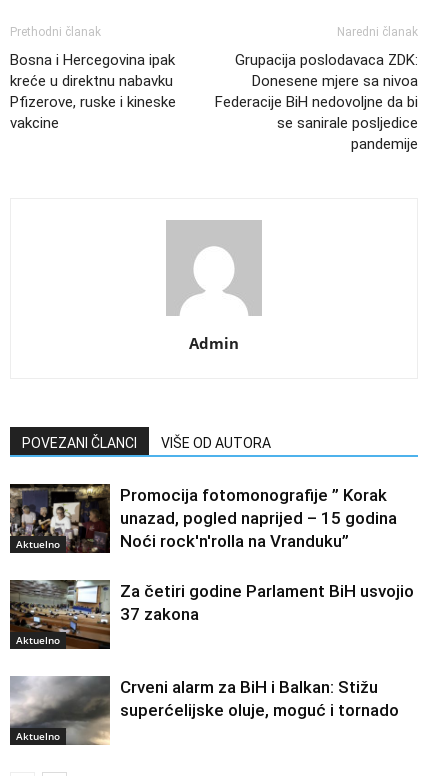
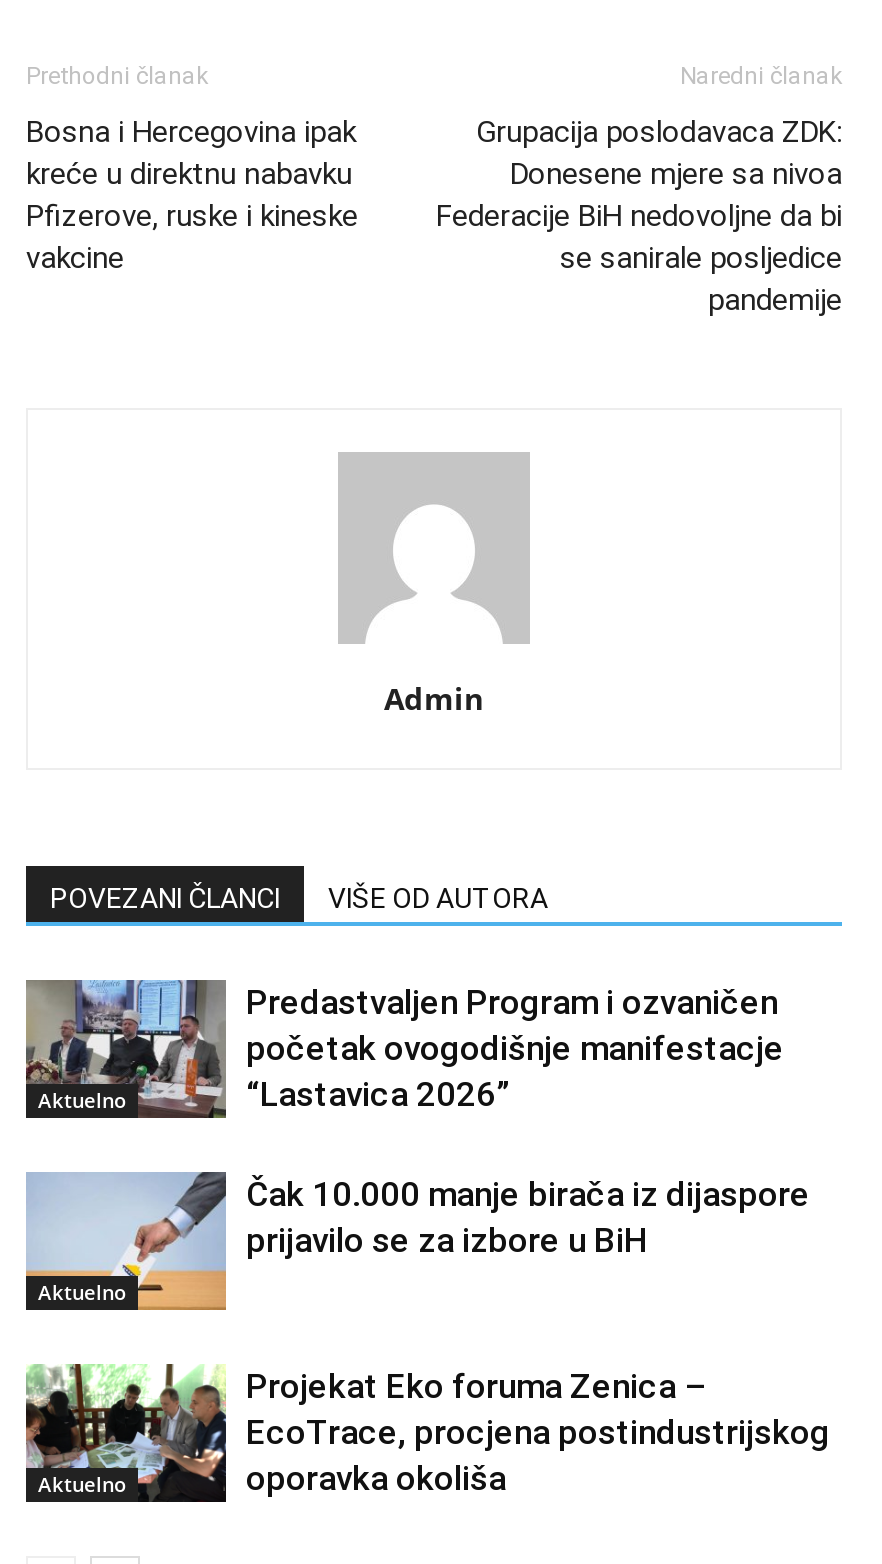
[10,483,397,553] [image] | Promocija fotomonografije ” Korak | unazad, pogled naprijed – 15 godina | Noći rock'n'rolla na Vranduku” -> [26,978,784,1120] [image] | Predastvaljen Program i ozvaničen | početak ovogodišnje manifestacje | “Lastavica 2026”
[9,579,414,650] [image] | Za četiri godine Parlament BiH usvojio | 37 zakona -> [24,1172,810,1312] [image] | Čak 10.000 manje birača iz dijaspore | prijavilo se za izbore u BiH
[10,675,399,746] [image] | Crveni alarm za BiH i Balkan: Stižu | superćelijske oluje, moguć i tornado -> [24,1362,830,1504] [image] | Projekat Eko foruma Zenica – | EcoTrace, procjena postindustrijskog | oporavka okoliša

